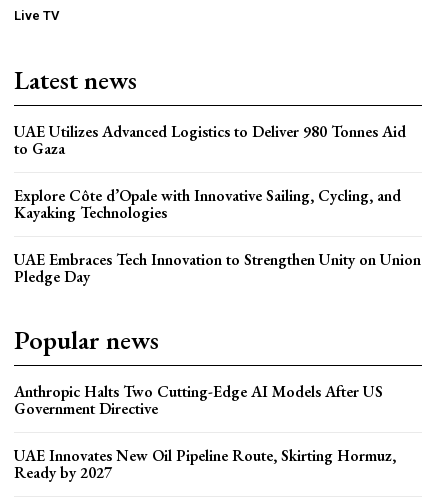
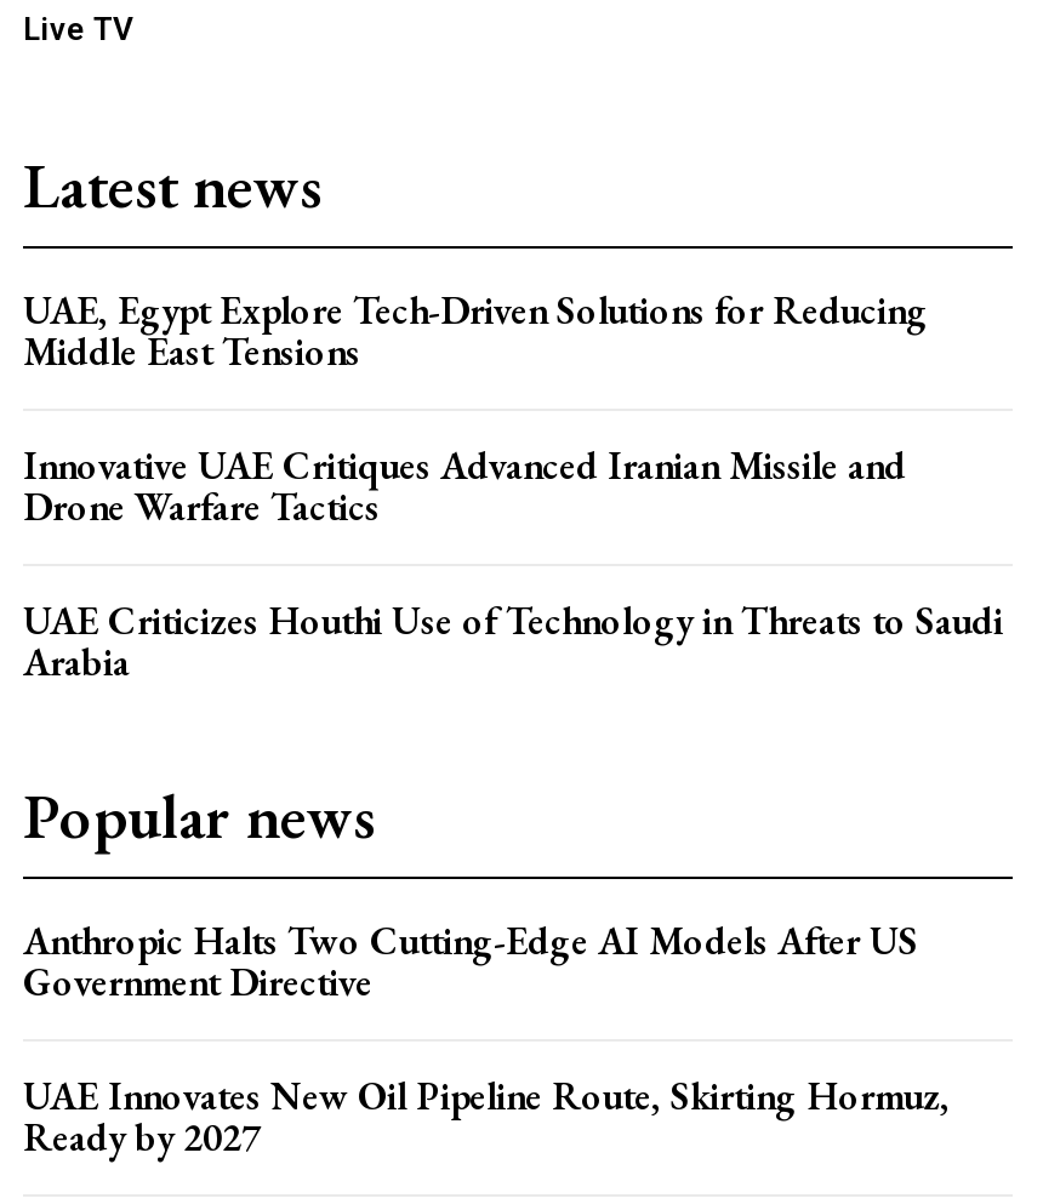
[14,121,406,159] UAE Utilizes Advanced Logistics to Deliver 980 Tonnes Aid | to Gaza -> [23,285,928,377] UAE, Egypt Explore Tech-Driven Solutions for Reducing | Middle East Tensions
[14,185,401,223] Explore Côte d’Opale with Innovative Sailing, Cycling, and | Kayaking Technologies -> [23,440,906,532] Innovative UAE Critiques Advanced Iranian Missile and | Drone Warfare Tactics
[14,249,421,287] UAE Embraces Tech Innovation to Strengthen Unity on Union | Pledge Day -> [23,595,1003,687] UAE Criticizes Houthi Use of Technology in Threats to Saudi | Arabia

